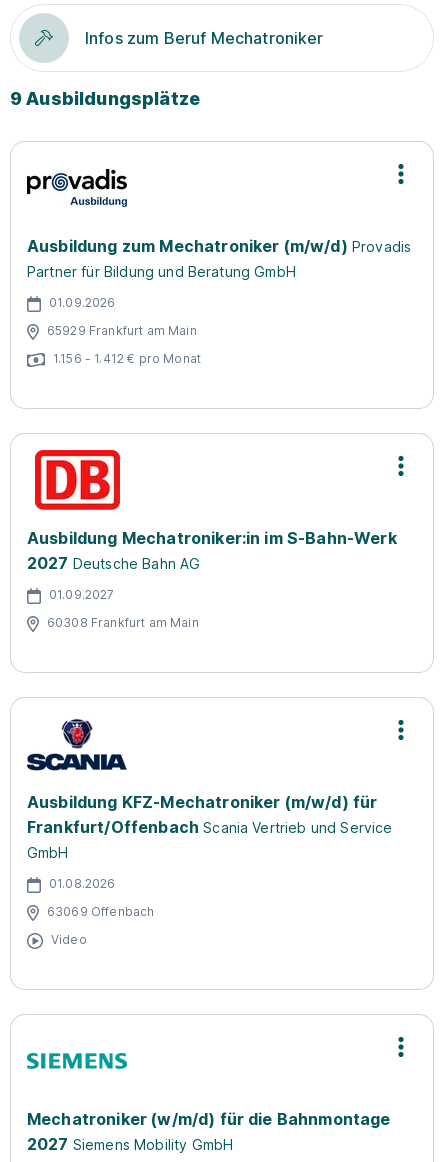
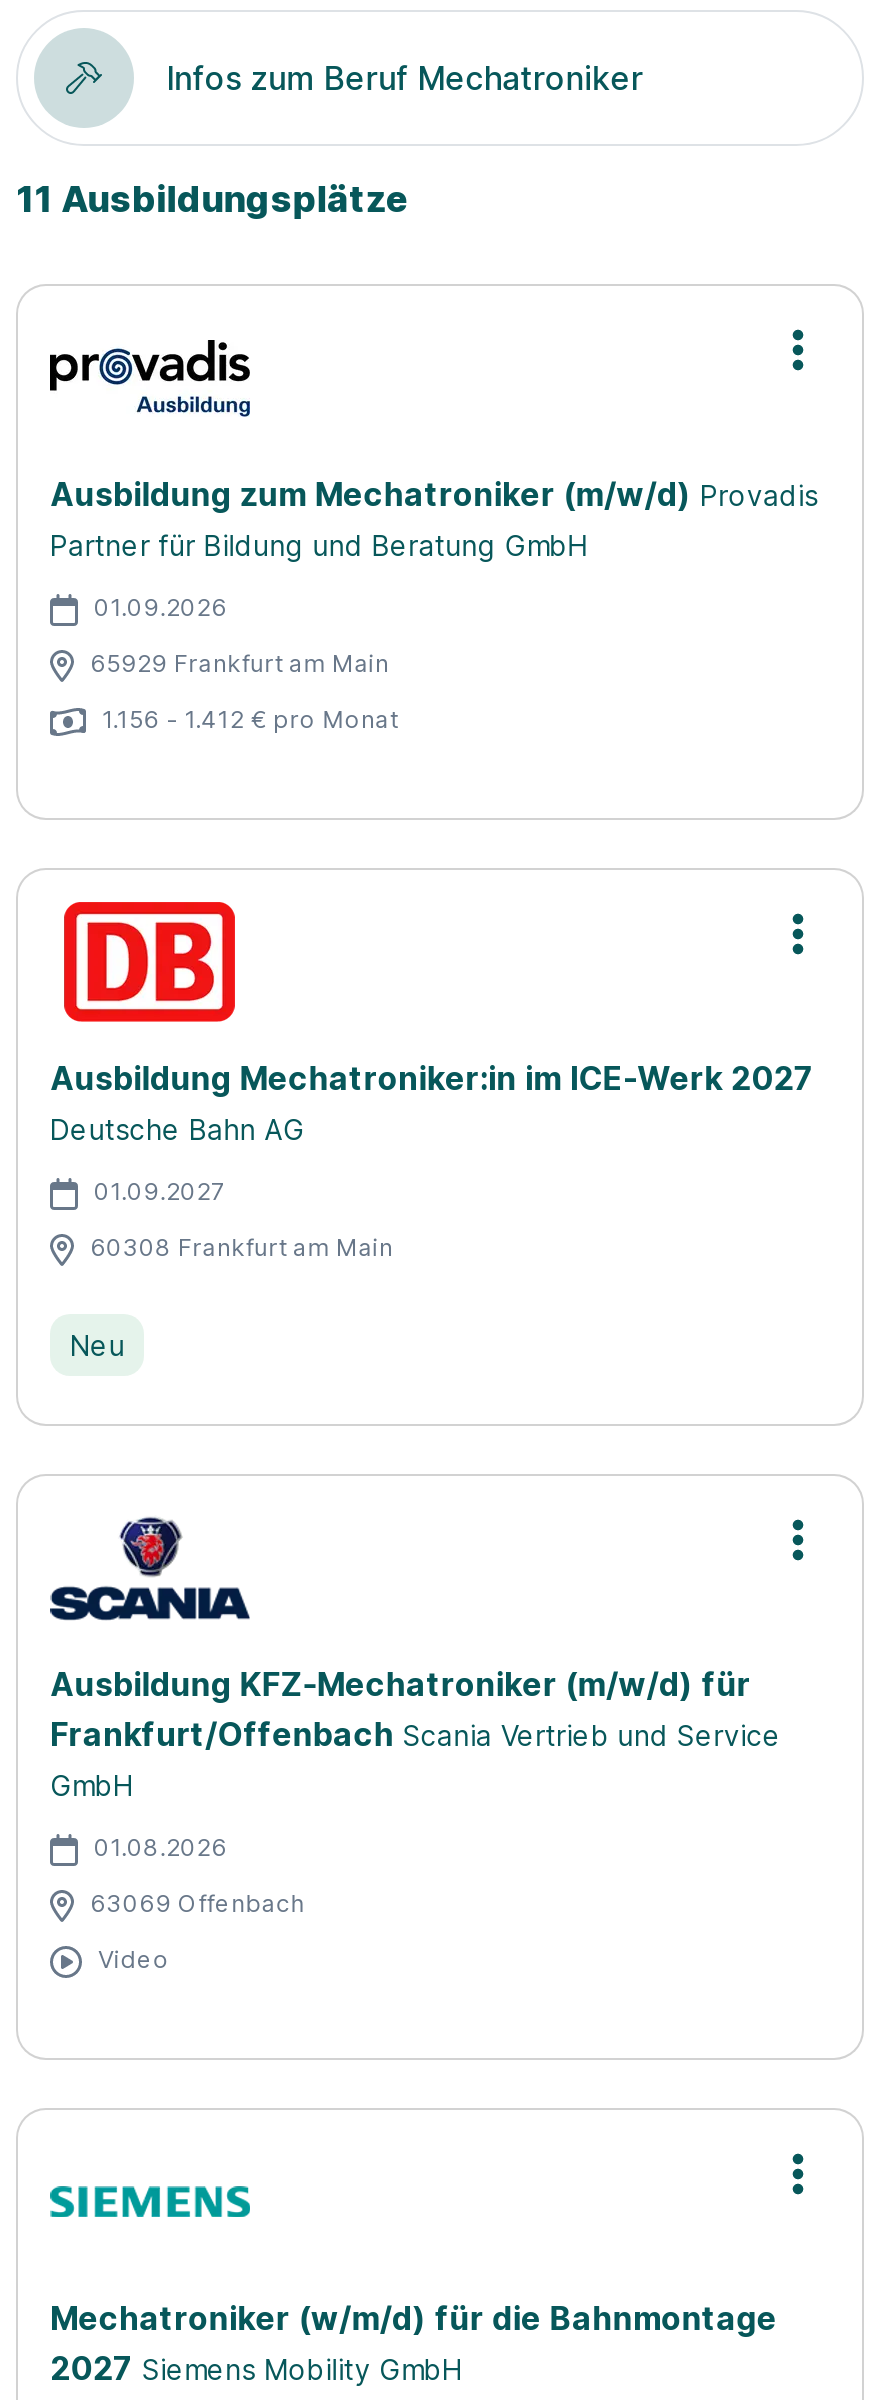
[10,88,200,109] 9 Ausbildungsplätze -> [16,178,408,220] 11 Ausbildungsplätze
[27,528,397,573] Ausbildung Mechatroniker:in im S-Bahn-Werk | 2027 Deutsche Bahn AG -> [50,1058,814,1146] Ausbildung Mechatroniker:in im ICE-Werk 2027 | Deutsche Bahn AG
none -> [70,1328,125,1362] Neu

